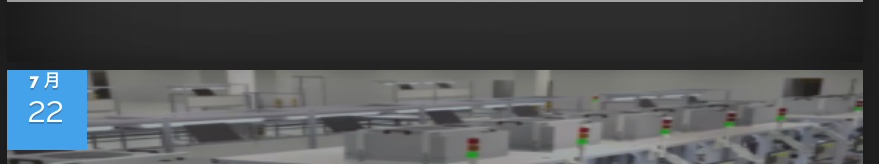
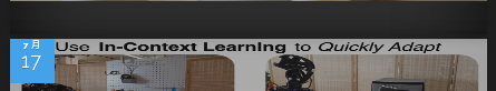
[27,88,63,130] 22 -> [21,49,41,72] 17

